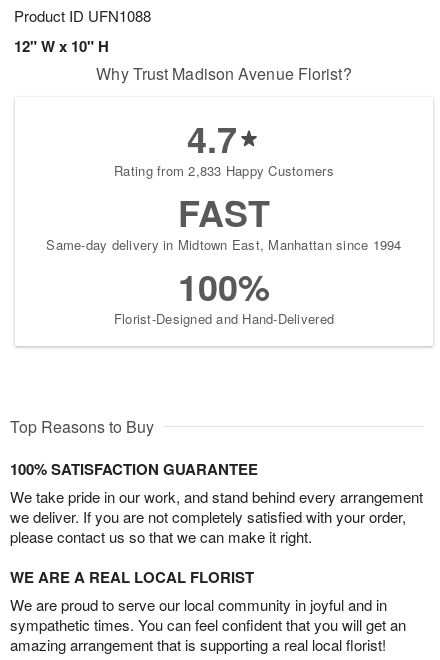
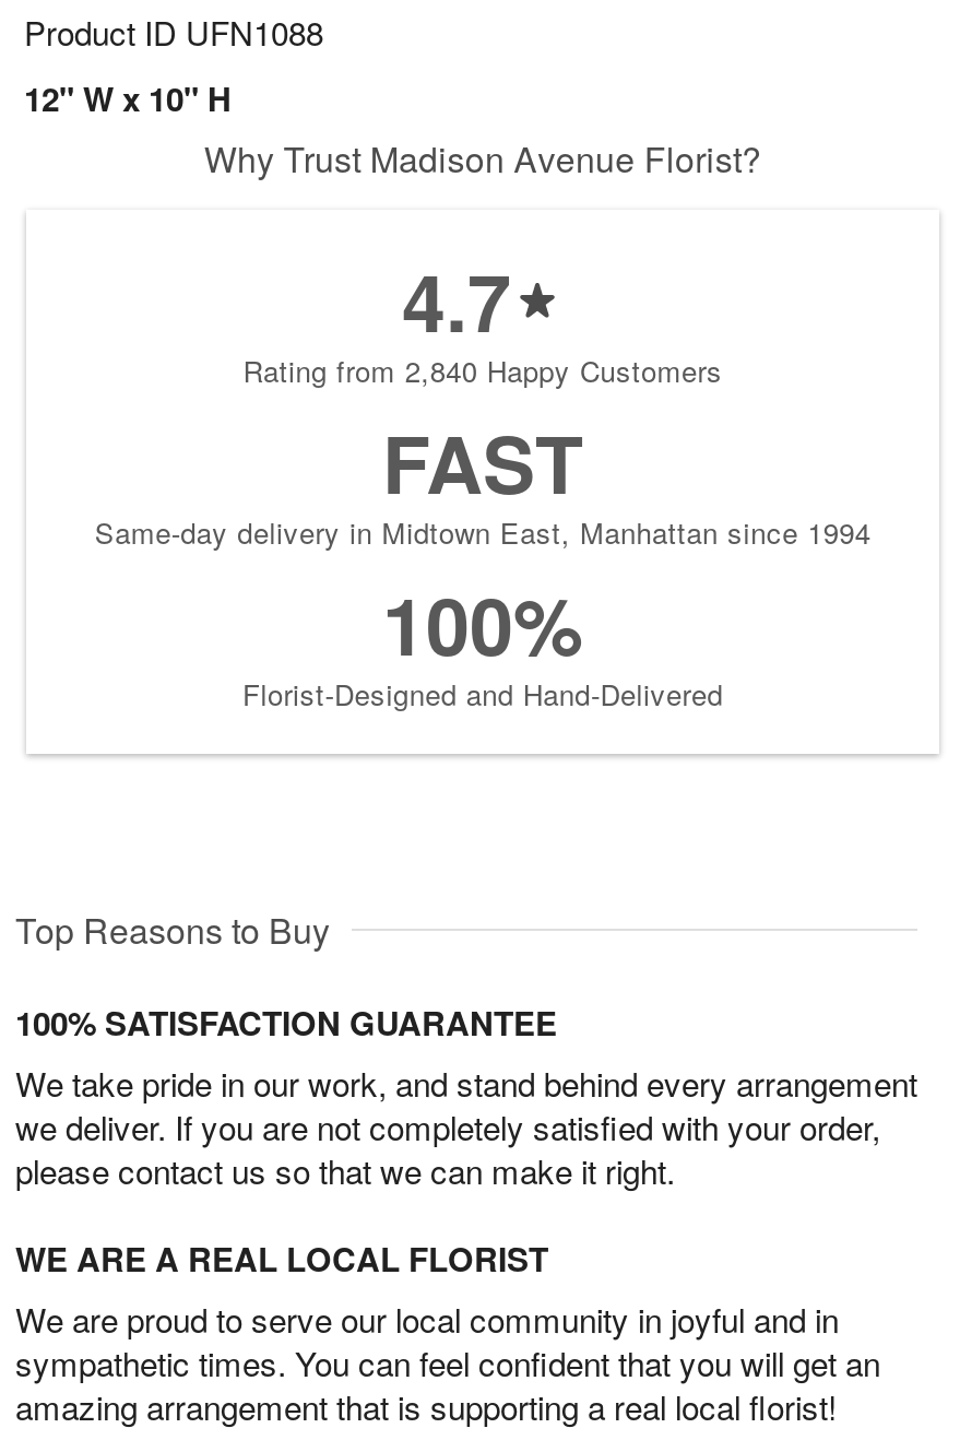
[114,161,334,180] Rating from 2,833 Happy Customers -> [243,350,723,392] Rating from 2,840 Happy Customers

